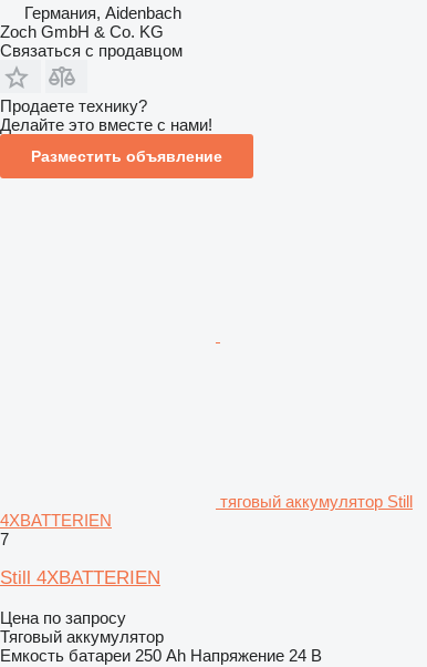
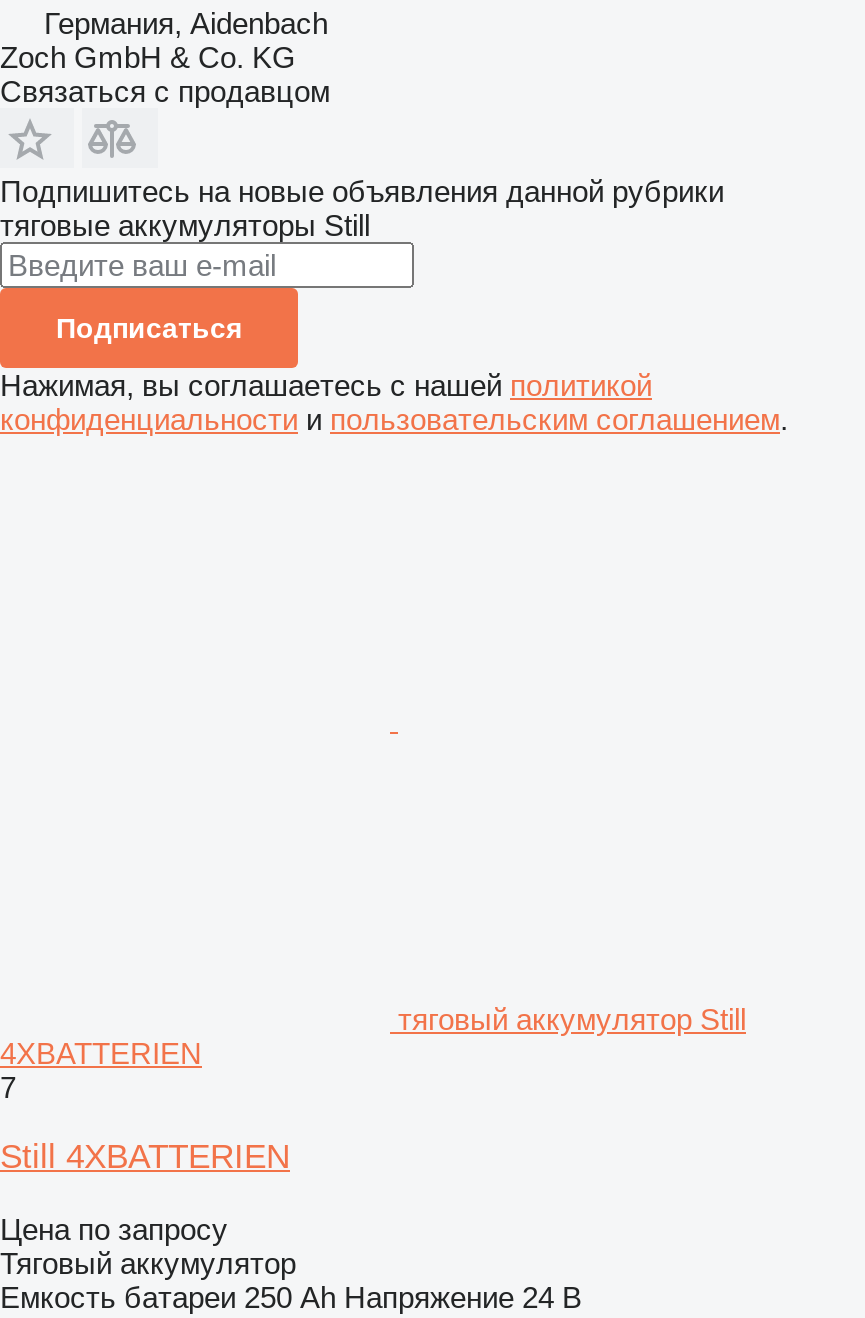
[0,96,222,165] Продаете технику? | Делайте это вместе с нами! | Разместить объявление -> [0,173,788,435] Подпишитесь на новые объявления данной рубрики | тяговые аккумуляторы Still | Подписаться | Нажимая, вы соглашаетесь с нашей политикой | конфиденциальности и пользовательским соглашением.

